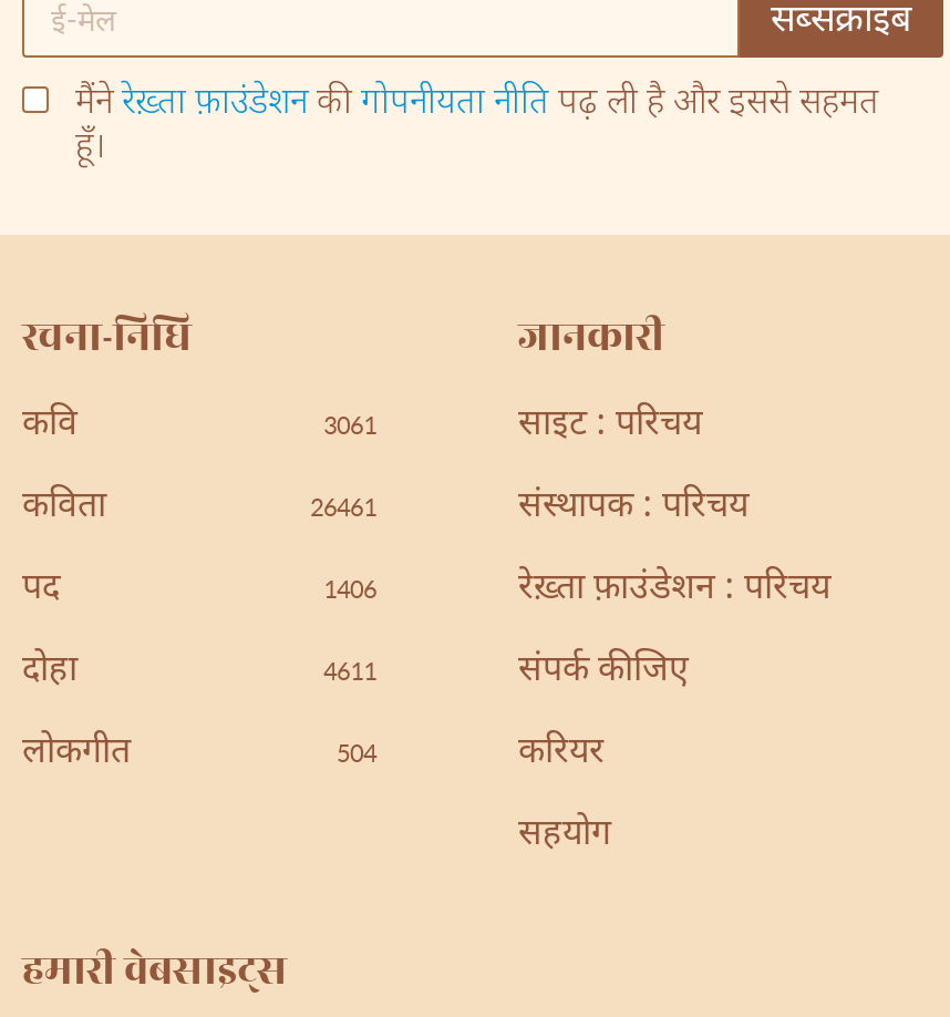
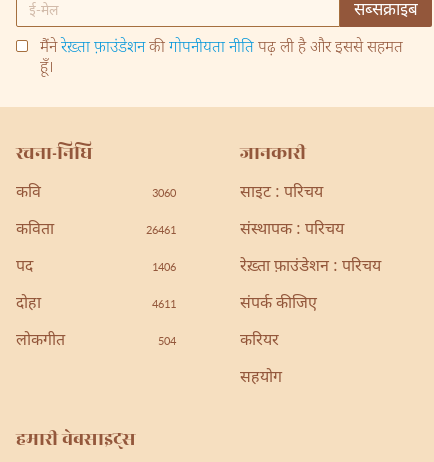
[323,412,376,439] 3061 -> [152,187,176,199] 3060

